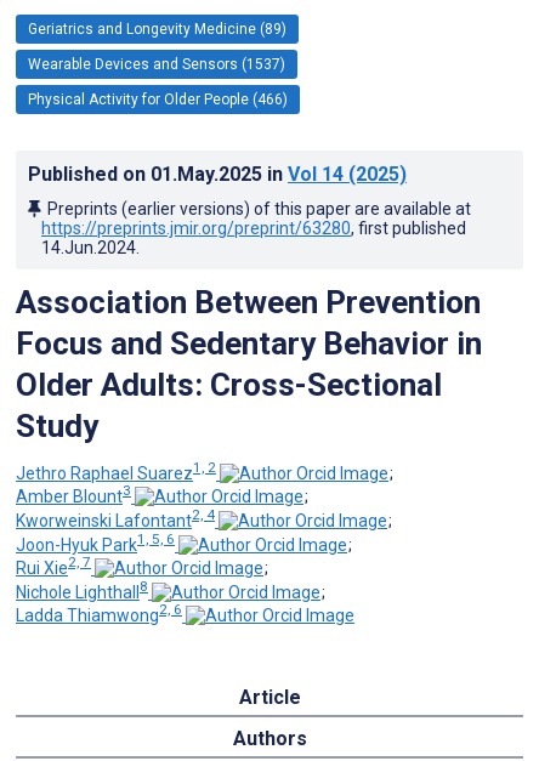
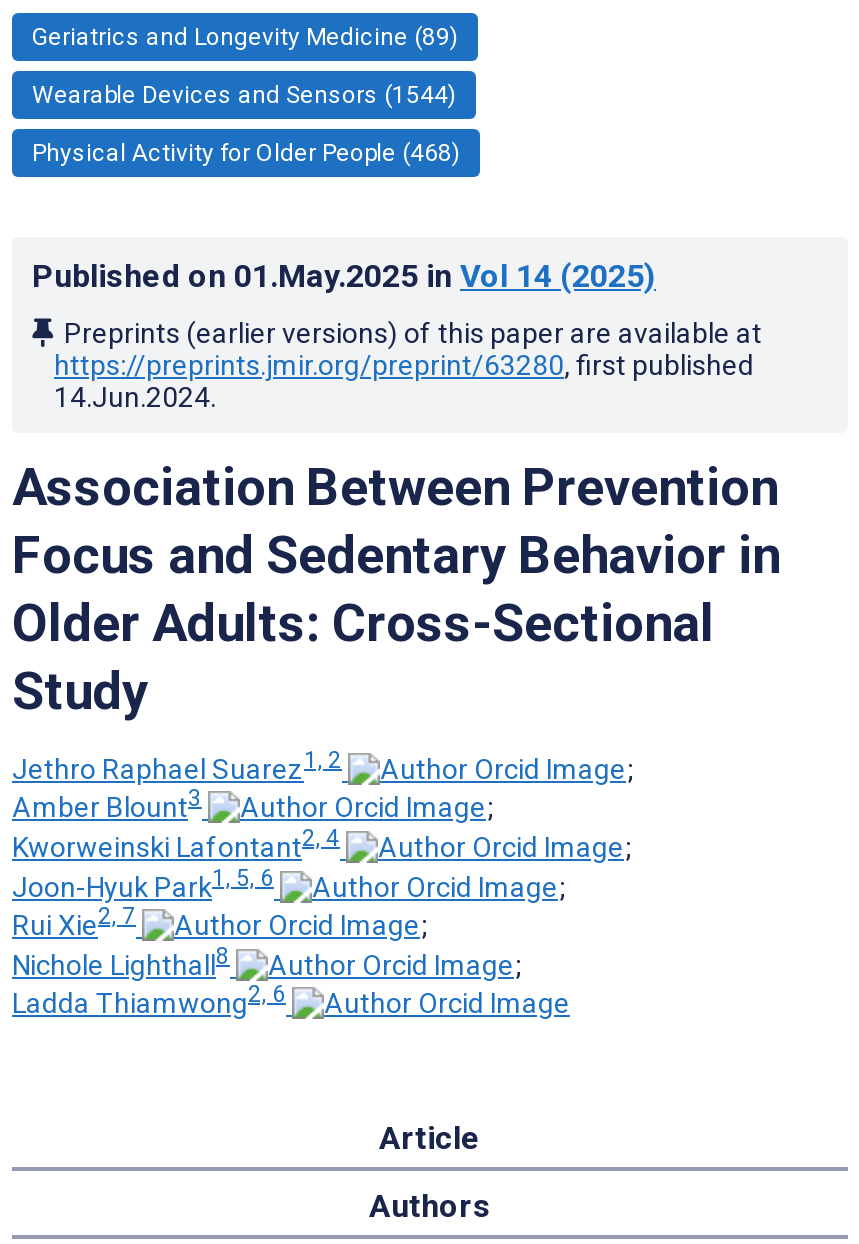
[28,56,285,73] Wearable Devices and Sensors (1537) -> [32,81,456,109] Wearable Devices and Sensors (1544)
[28,91,288,108] Physical Activity for Older People (466) -> [32,139,460,167] Physical Activity for Older People (468)

